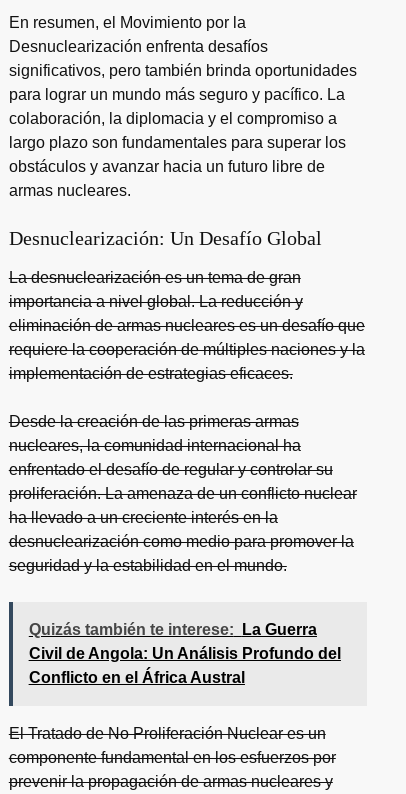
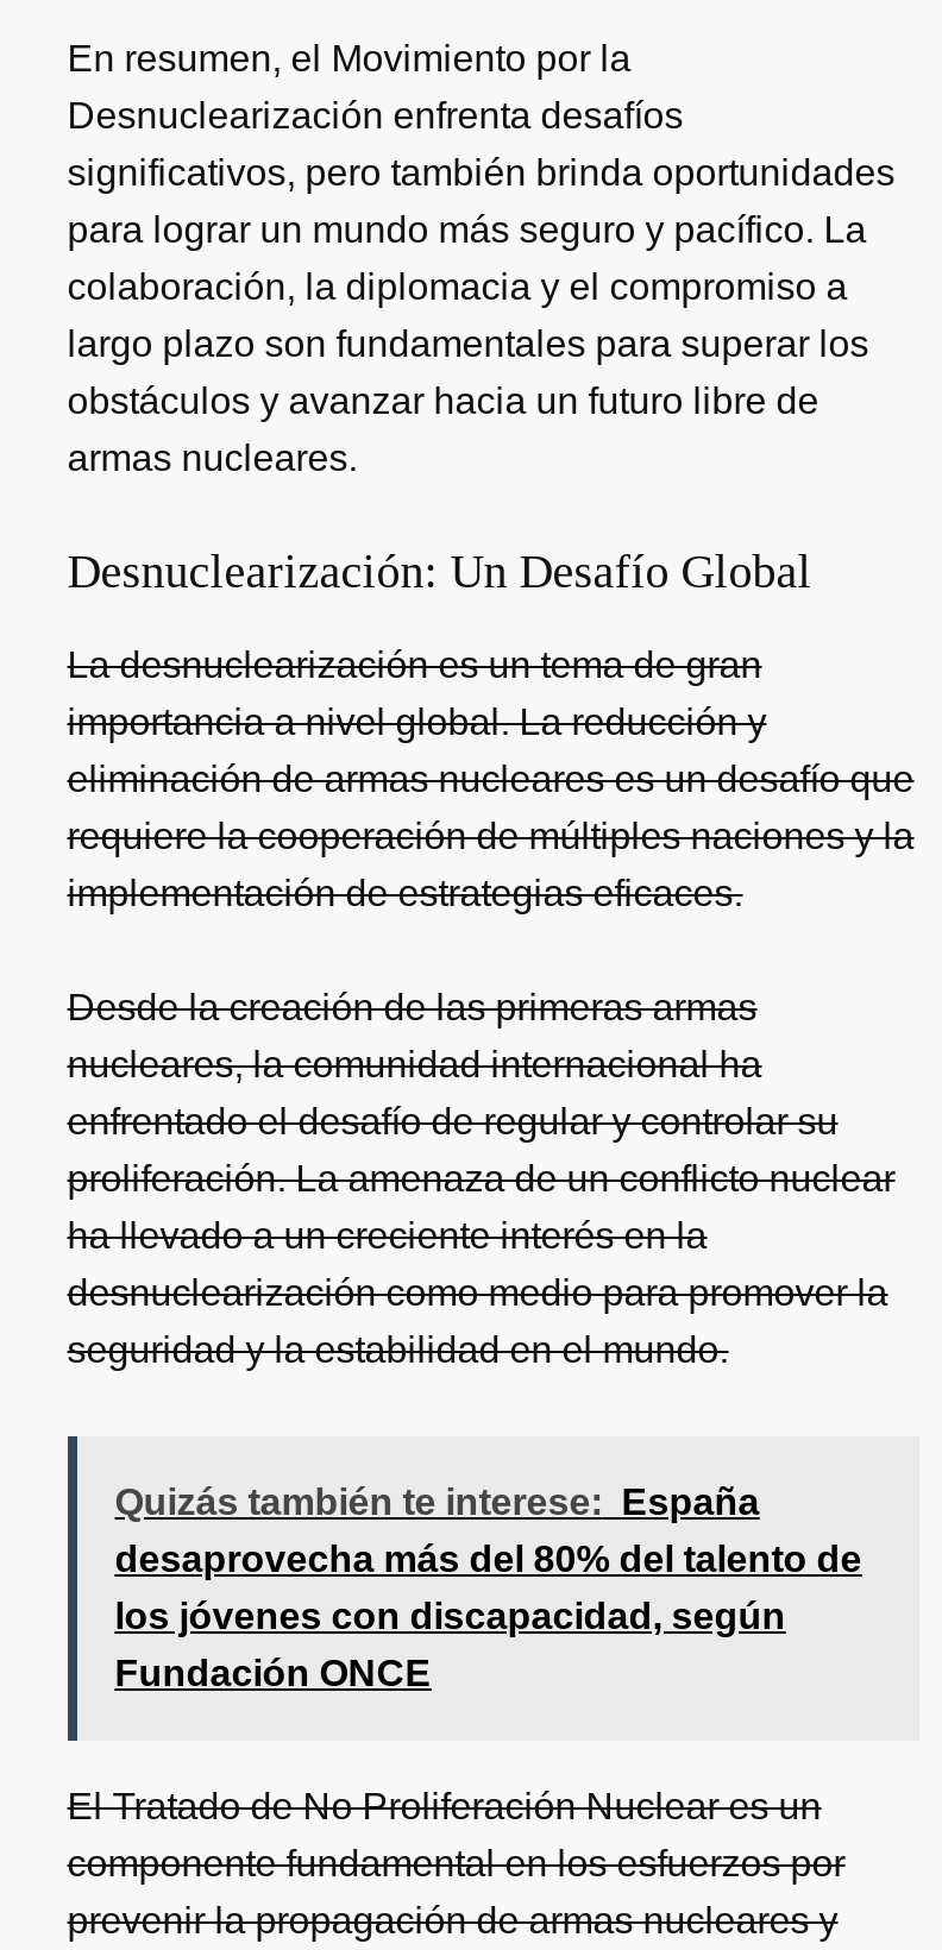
[29,621,341,686] Quizás también te interese: La Guerra | Civil de Angola: Un Análisis Profundo del | Conflicto en el África Austral -> [115,1482,862,1693] Quizás también te interese: España | desaprovecha más del 80% del talento de | los jóvenes con discapacidad, según | Fundación ONCE

